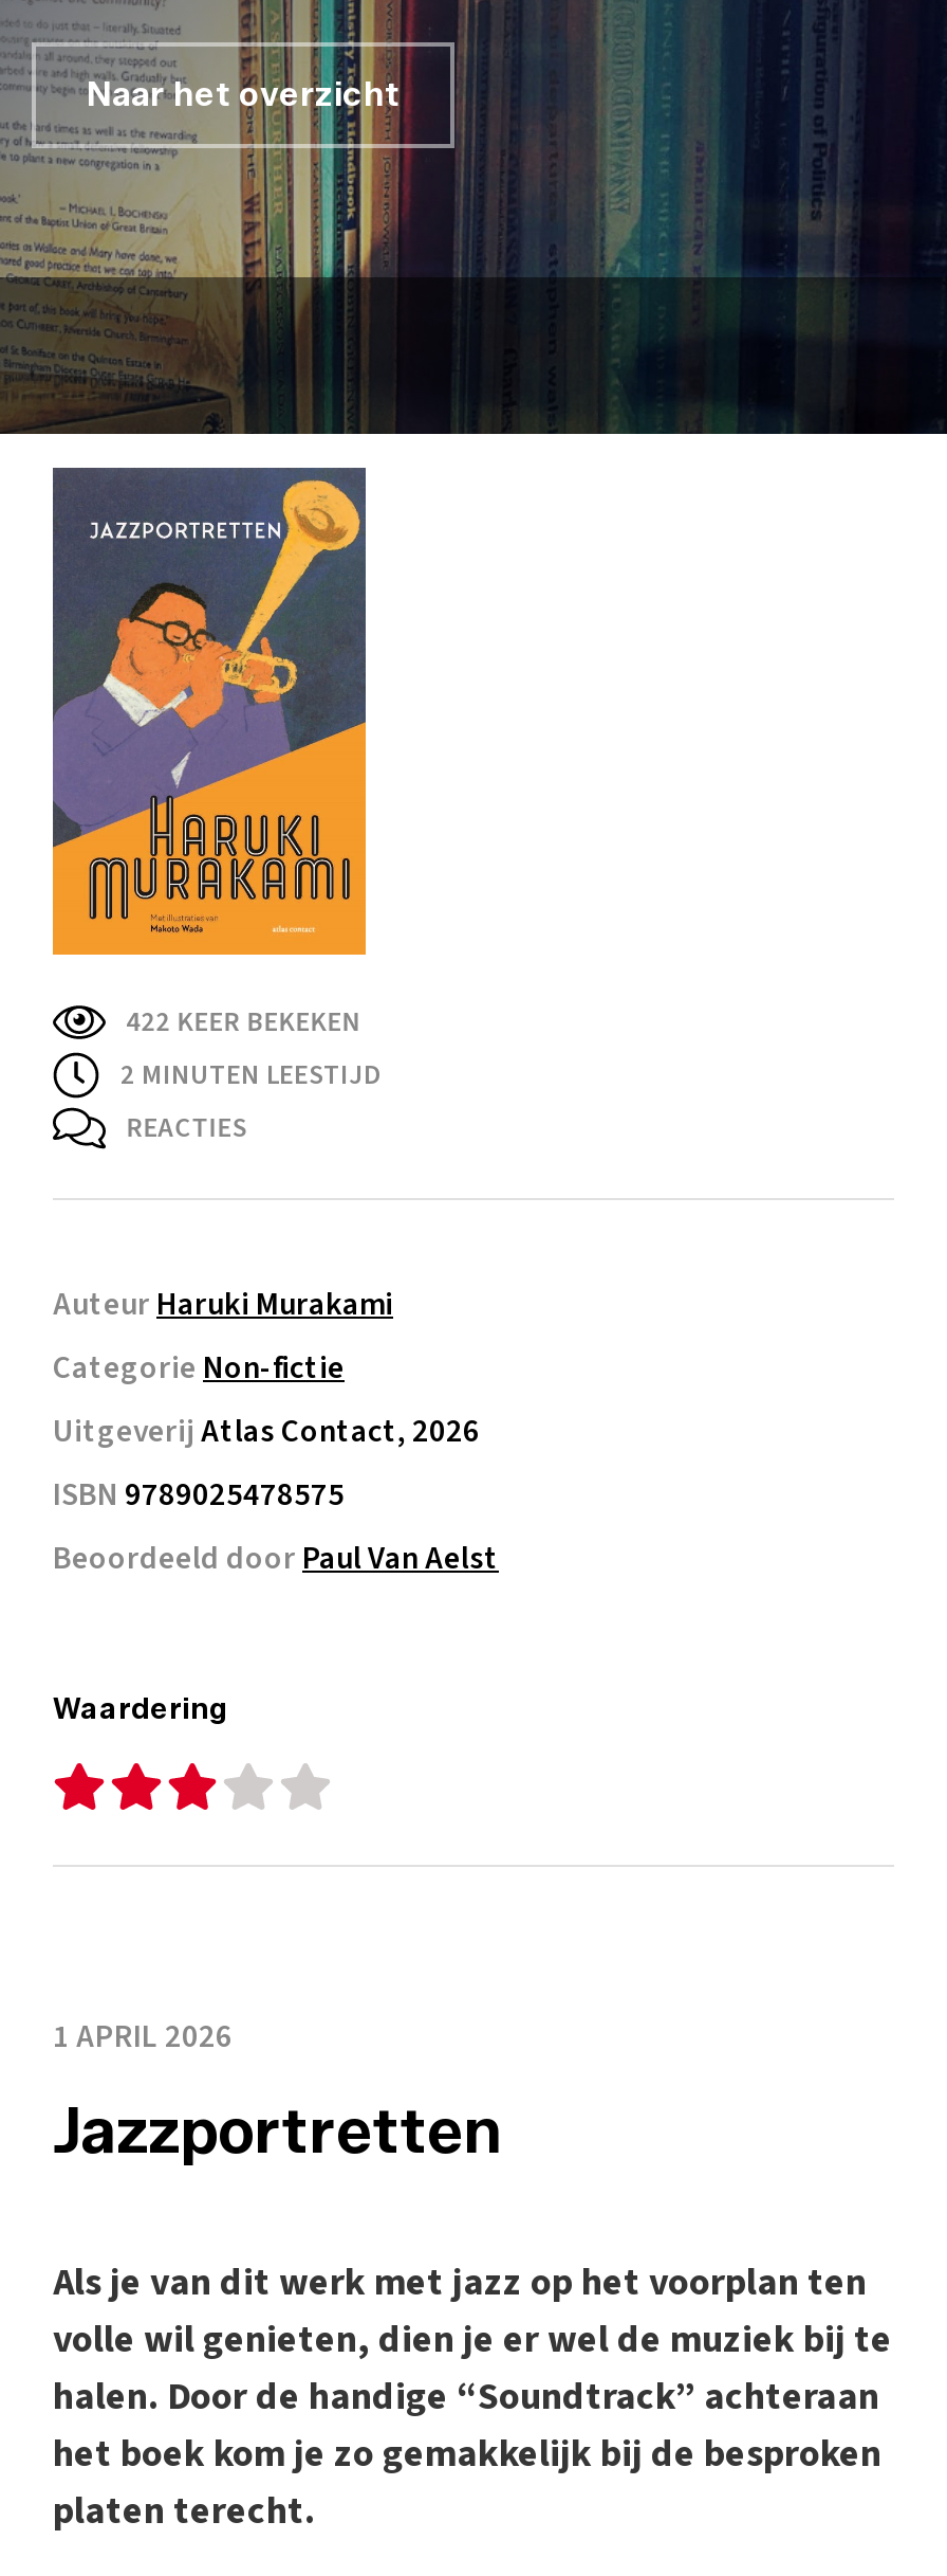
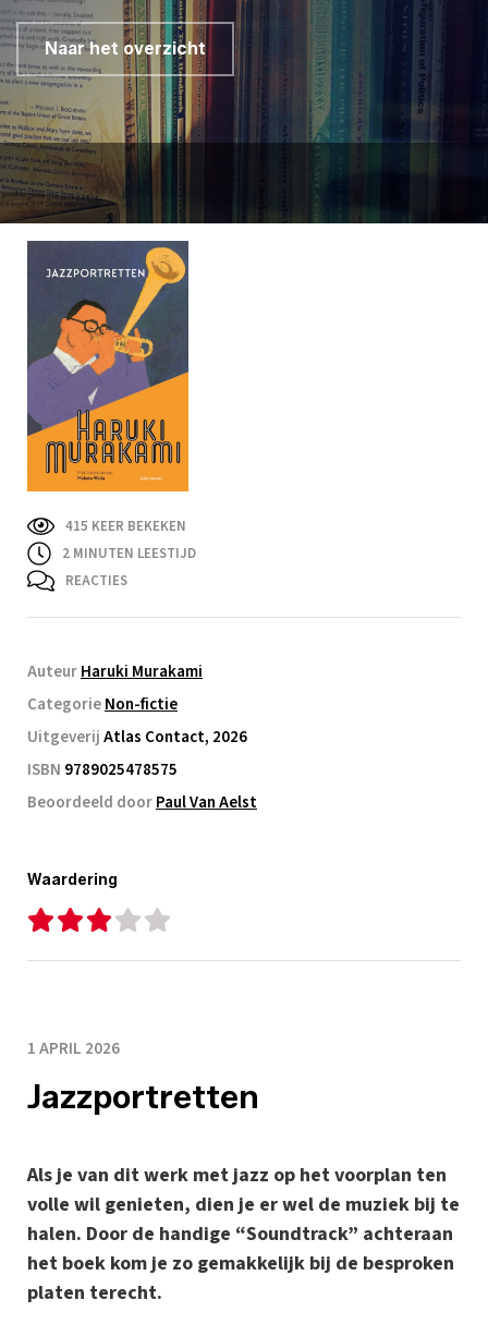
[126,1003,361,1041] 422 KEER BEKEKEN -> [65,517,186,536] 415 KEER BEKEKEN

